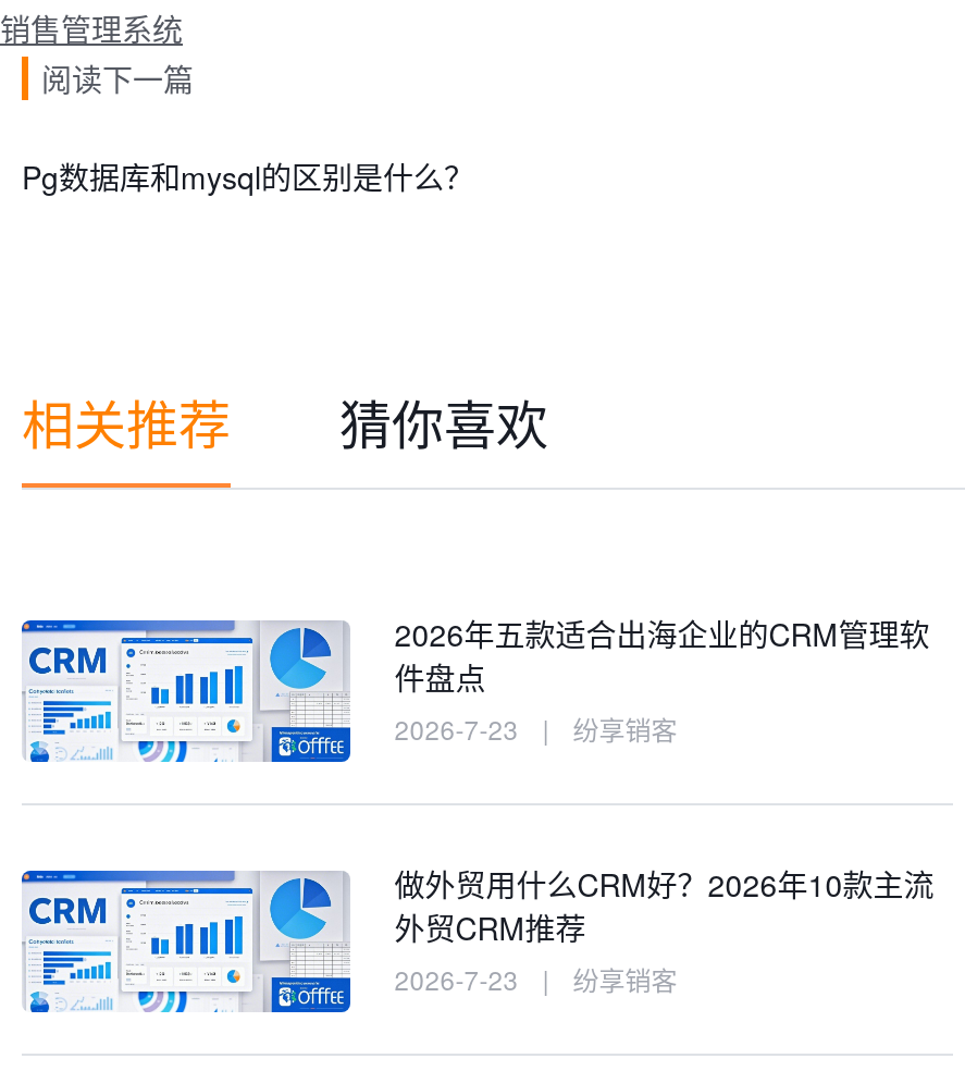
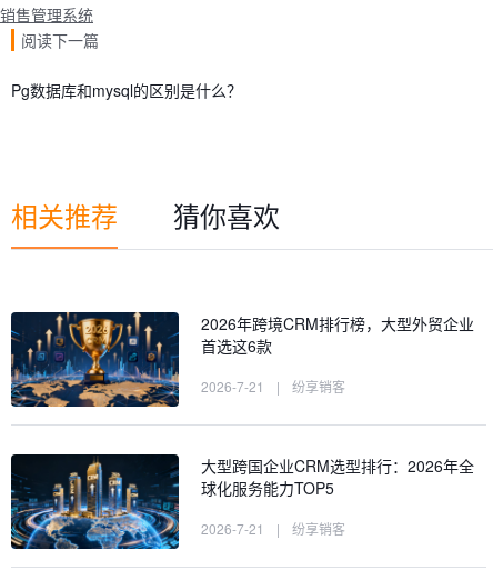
[20,612,930,764] [image] | 2026年五款适合出海企业的CRM管理软 | 件盘点 | 2026-7-23 -> [10,311,474,408] [image] | 2026年跨境CRM排行榜，大型外贸企业 | 首选这6款 | 2026-7-21
[20,862,934,1019] [image] | 做外贸用什么CRM好？2026年10款主流 | 外贸CRM推荐 | 2026-7-23 -> [10,453,474,550] [image] | 大型跨国企业CRM选型排行：2026年全 | 球化服务能力TOP5 | 2026-7-21

